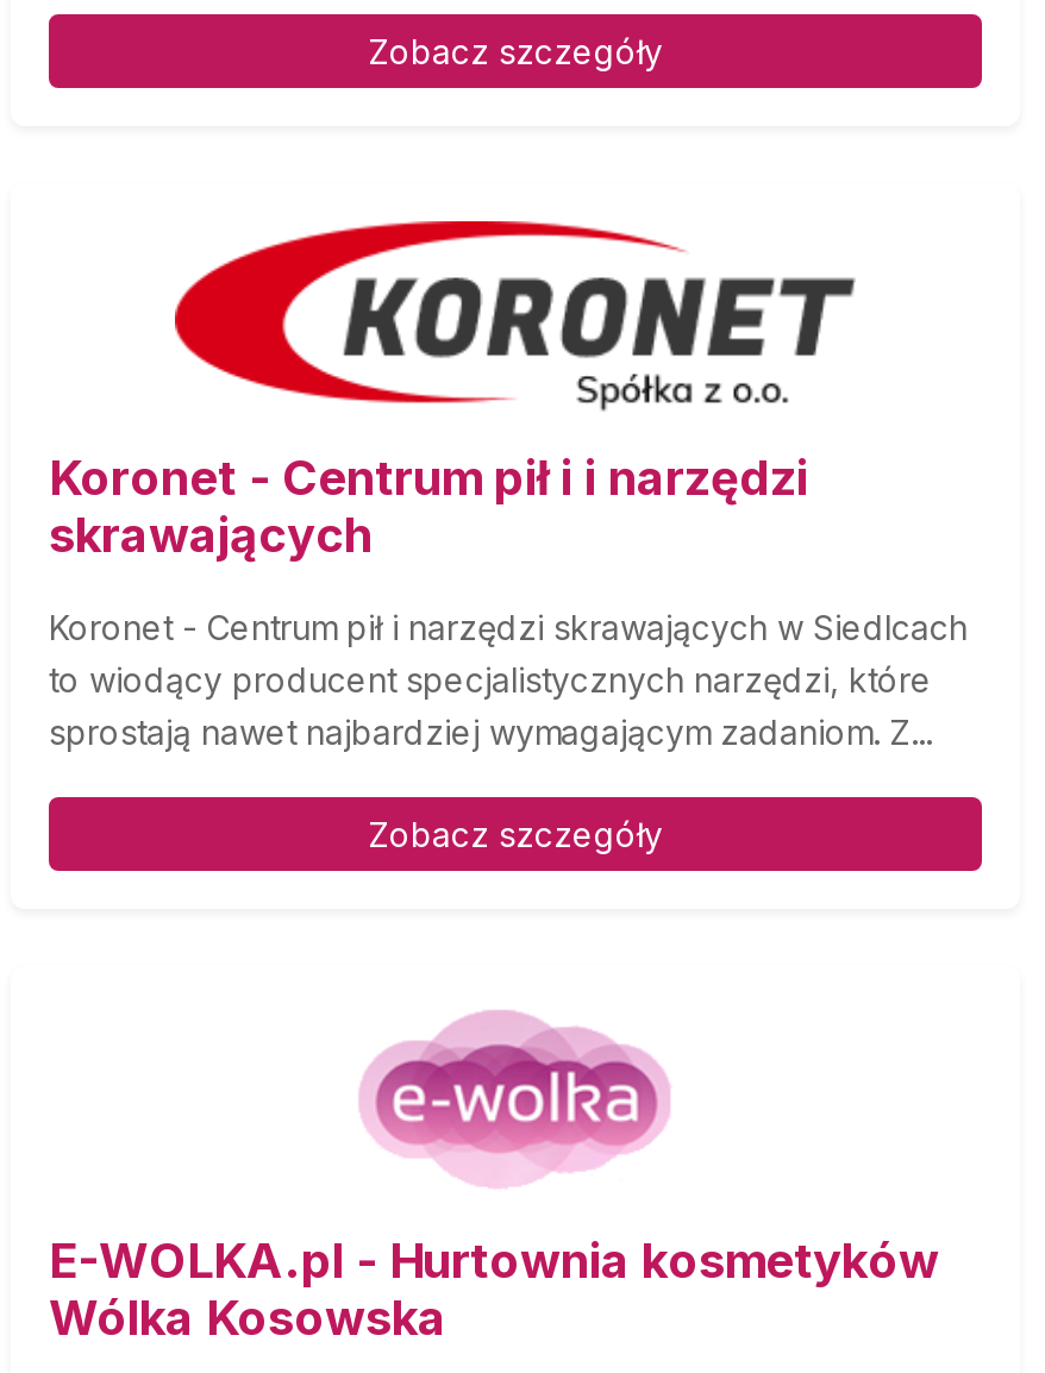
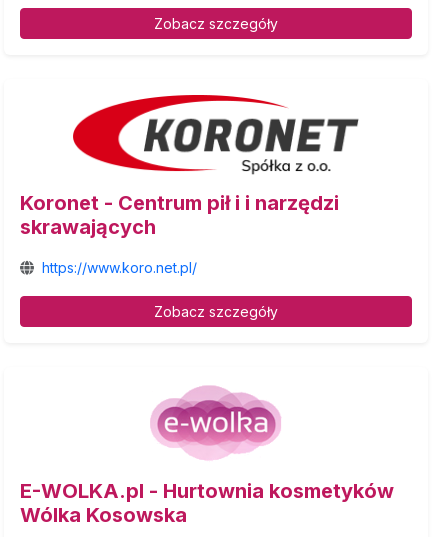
[49,607,968,752] Koronet - Centrum pił i narzędzi skrawających w Siedlcach | to wiodący producent specjalistycznych narzędzi, które | sprostają nawet najbardziej wymagającym zadaniom. Z... -> [42,259,197,276] https://www.koro.net.pl/

